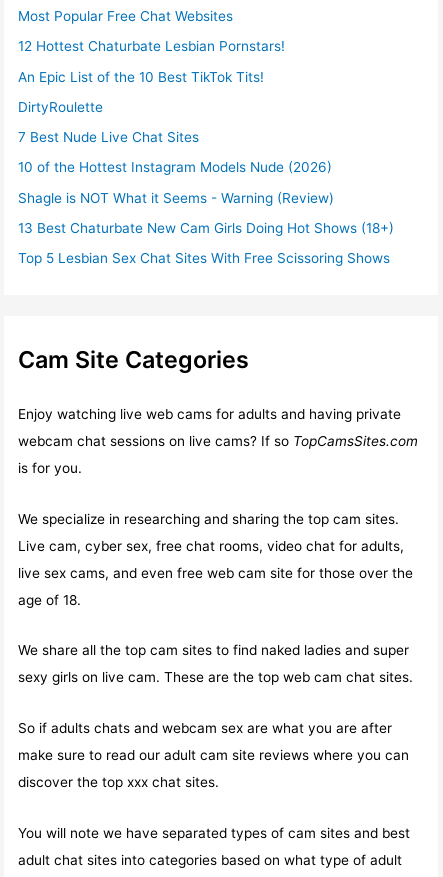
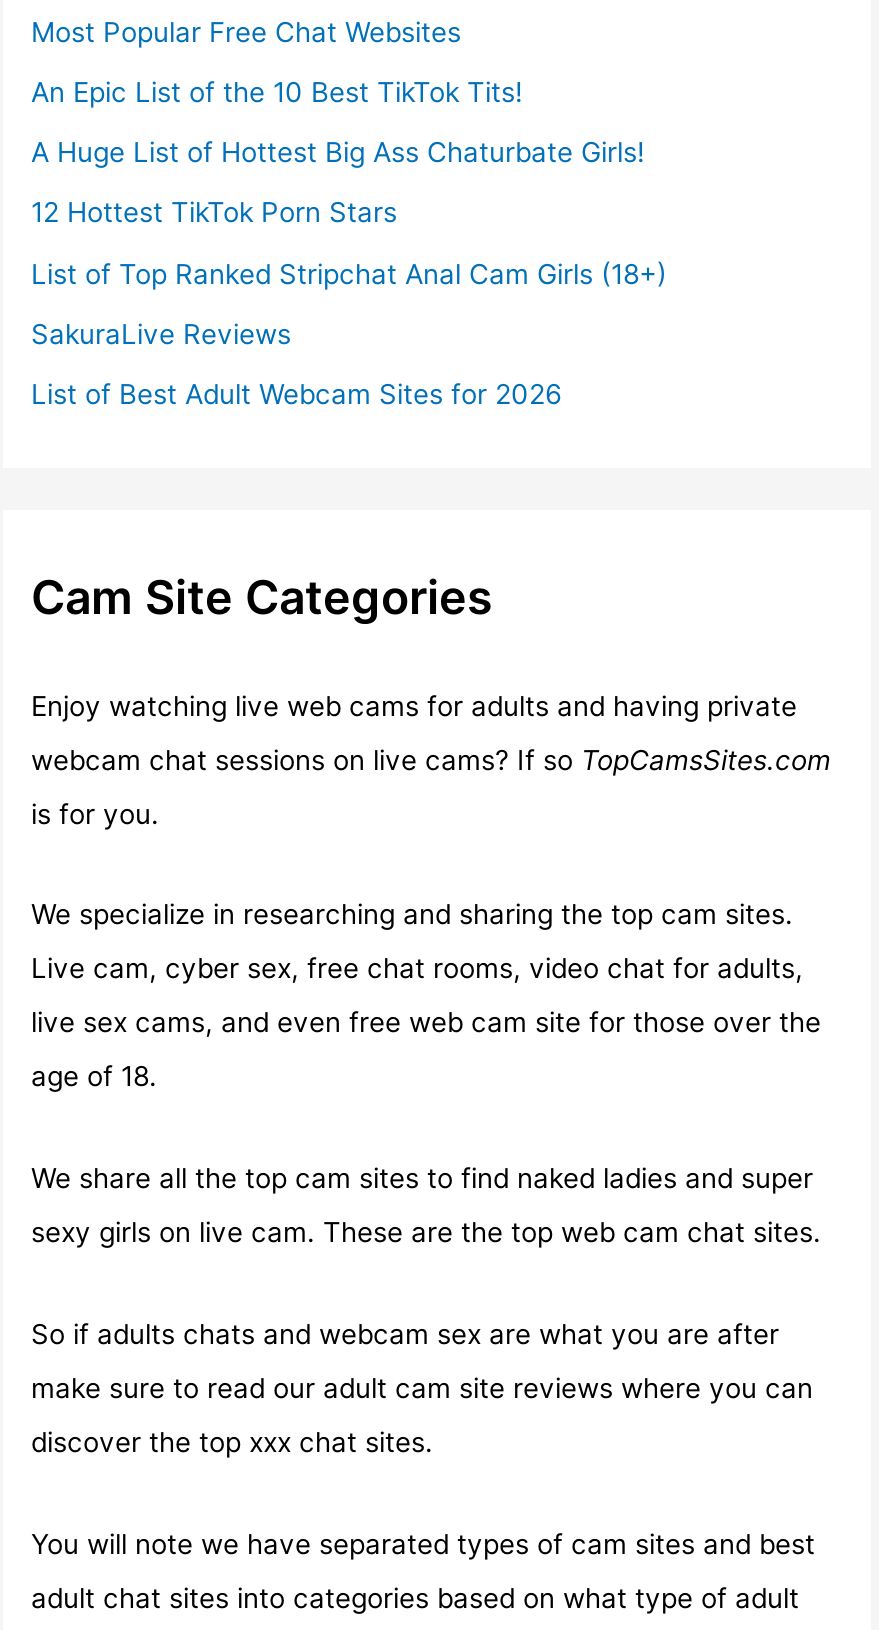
[18,38,285,54] 12 Hottest Chaturbate Lesbian Pornstars! -> none
[18,99,394,266] DirtyRoulette | 7 Best Nude Live Chat Sites | 10 of the Hottest Instagram Models Nude (2026) | Shagle is NOT What it Seems - Warning (Review) | 13 Best Chaturbate New Cam Girls Doing Hot Shows (18+) | Top 5 Lesbian Sex Chat Sites With Free Scissoring Shows -> [31,136,667,410] A Huge List of Hottest Big Ass Chaturbate Girls! | 12 Hottest TikTok Porn Stars | List of Top Ranked Stripchat Anal Cam Girls (18+) | SakuraLive Reviews | List of Best Adult Webcam Sites for 2026

